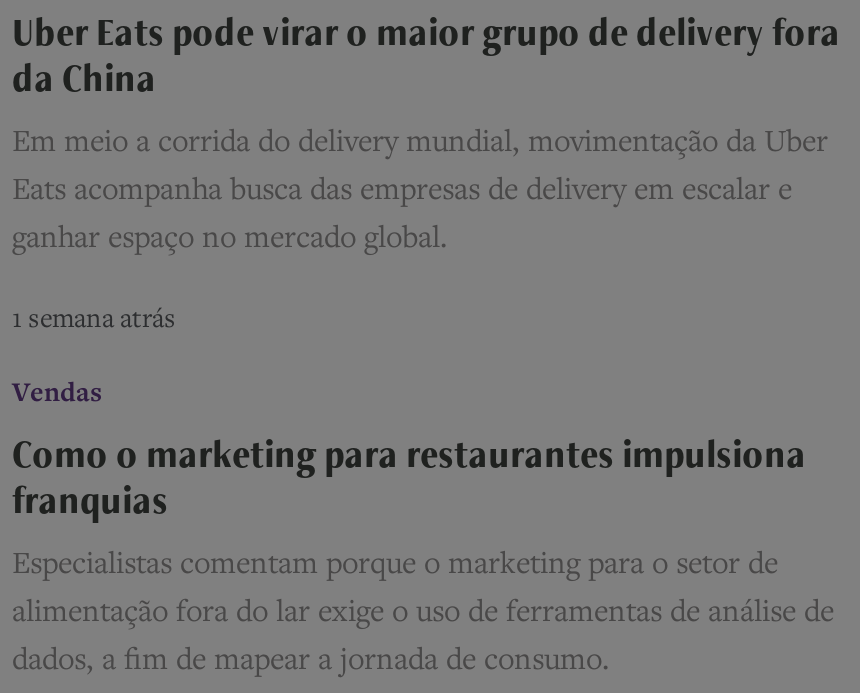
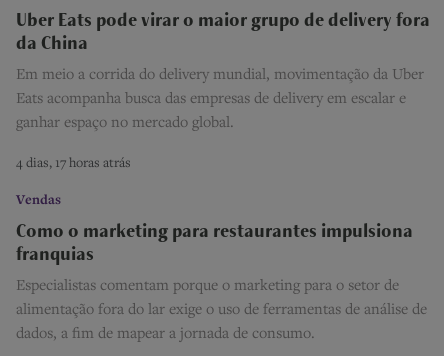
[12,307,176,335] 1 semana atrás -> [16,157,131,171] 4 dias, 17 horas atrás

